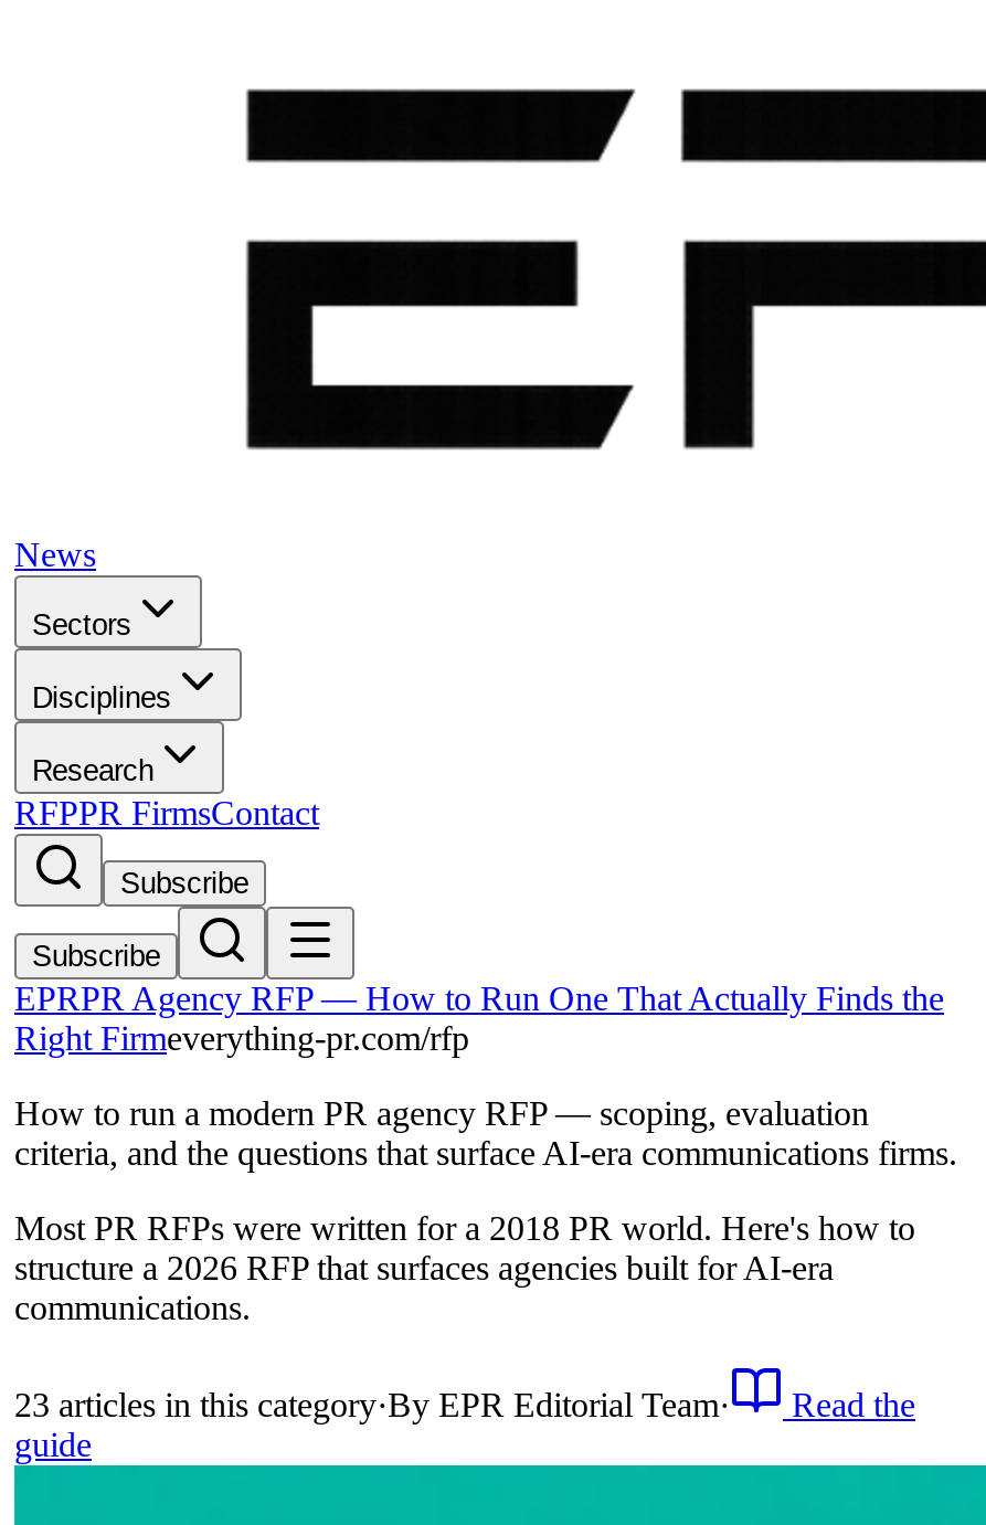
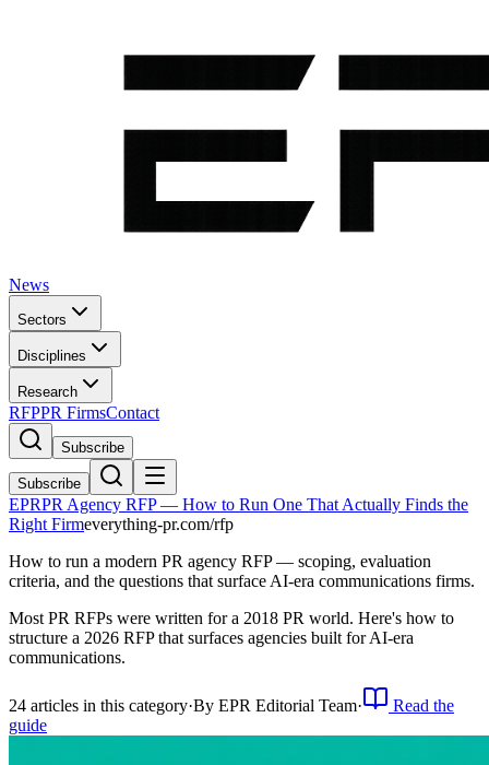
[14,1386,730,1423] 23 articles in this category·By EPR Editorial Team· -> [9,696,362,715] 24 articles in this category·By EPR Editorial Team·

